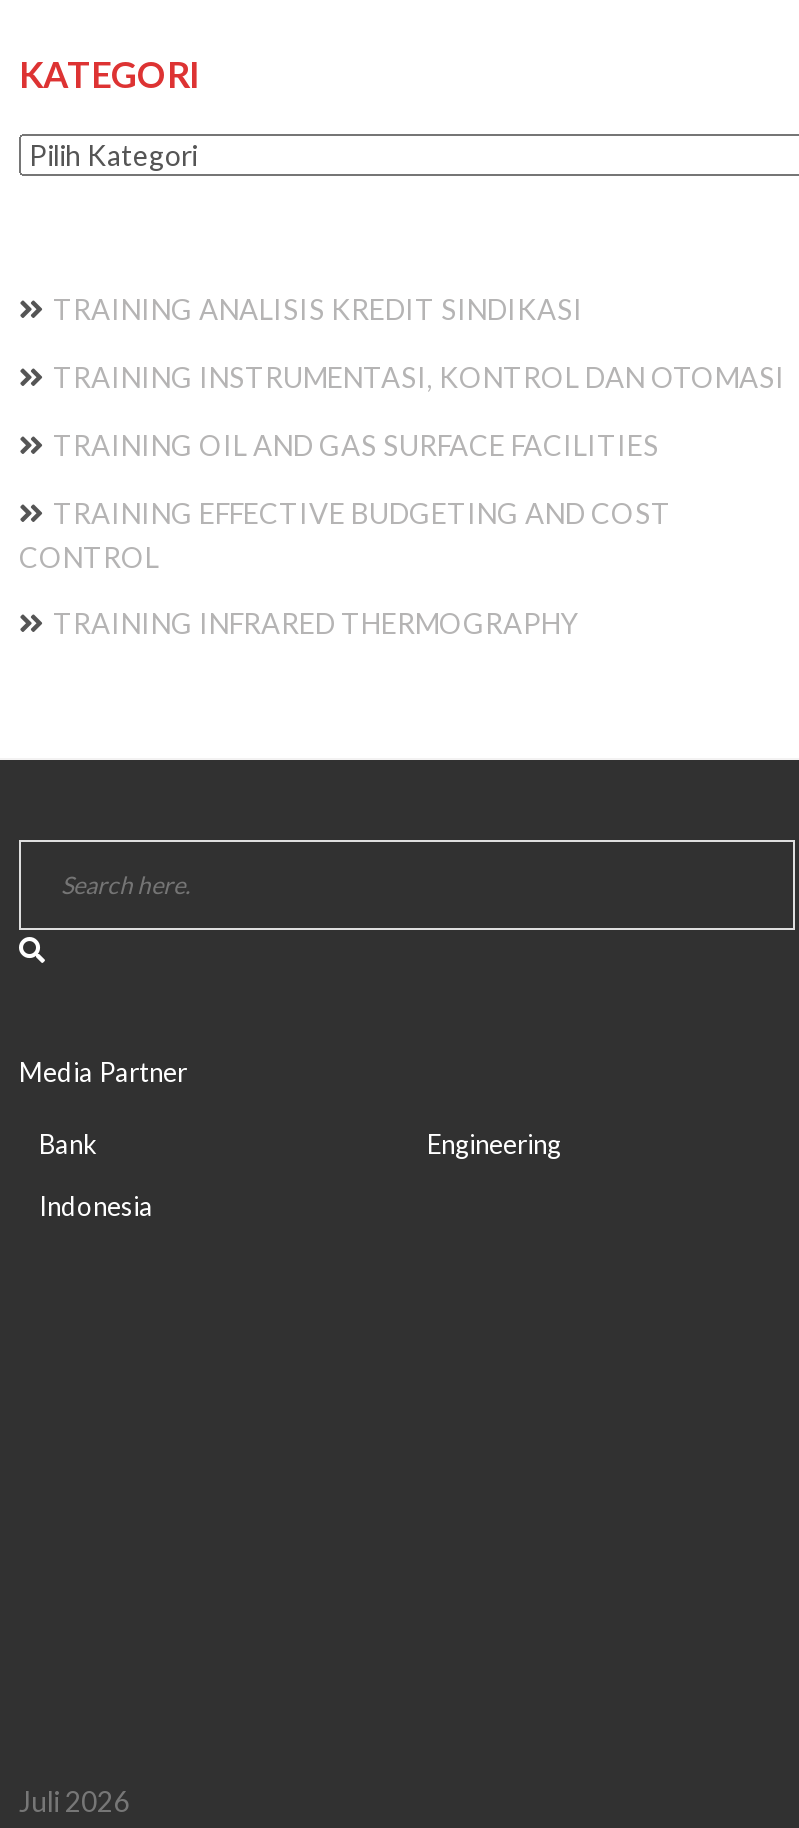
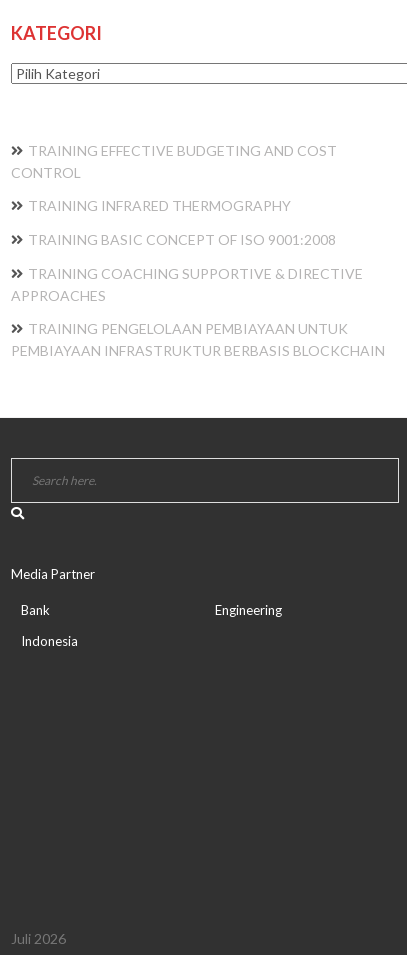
[53,293,785,463] TRAINING ANALISIS KREDIT SINDIKASI | TRAINING INSTRUMENTASI, KONTROL DAN OTOMASI | TRAINING OIL AND GAS SURFACE FACILITIES -> none
moved [19,497,671,641] -> [11,142,337,214]: TRAINING EFFECTIVE BUDGETING AND COST | CONTROL | TRAINING INFRARED THERMOGRAPHY
none -> [11,231,385,359] TRAINING BASIC CONCEPT OF ISO 9001:2008 | TRAINING COACHING SUPPORTIVE & DIRECTIVE | APPROACHES | TRAINING PENGELOLAAN PEMBIAYAAN UNTUK | PEMBIAYAAN INFRASTRUKTUR BERBASIS BLOCKCHAIN

